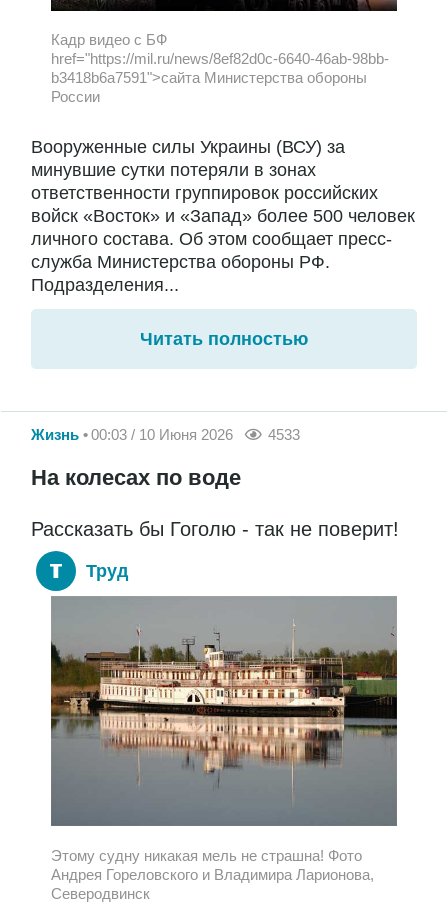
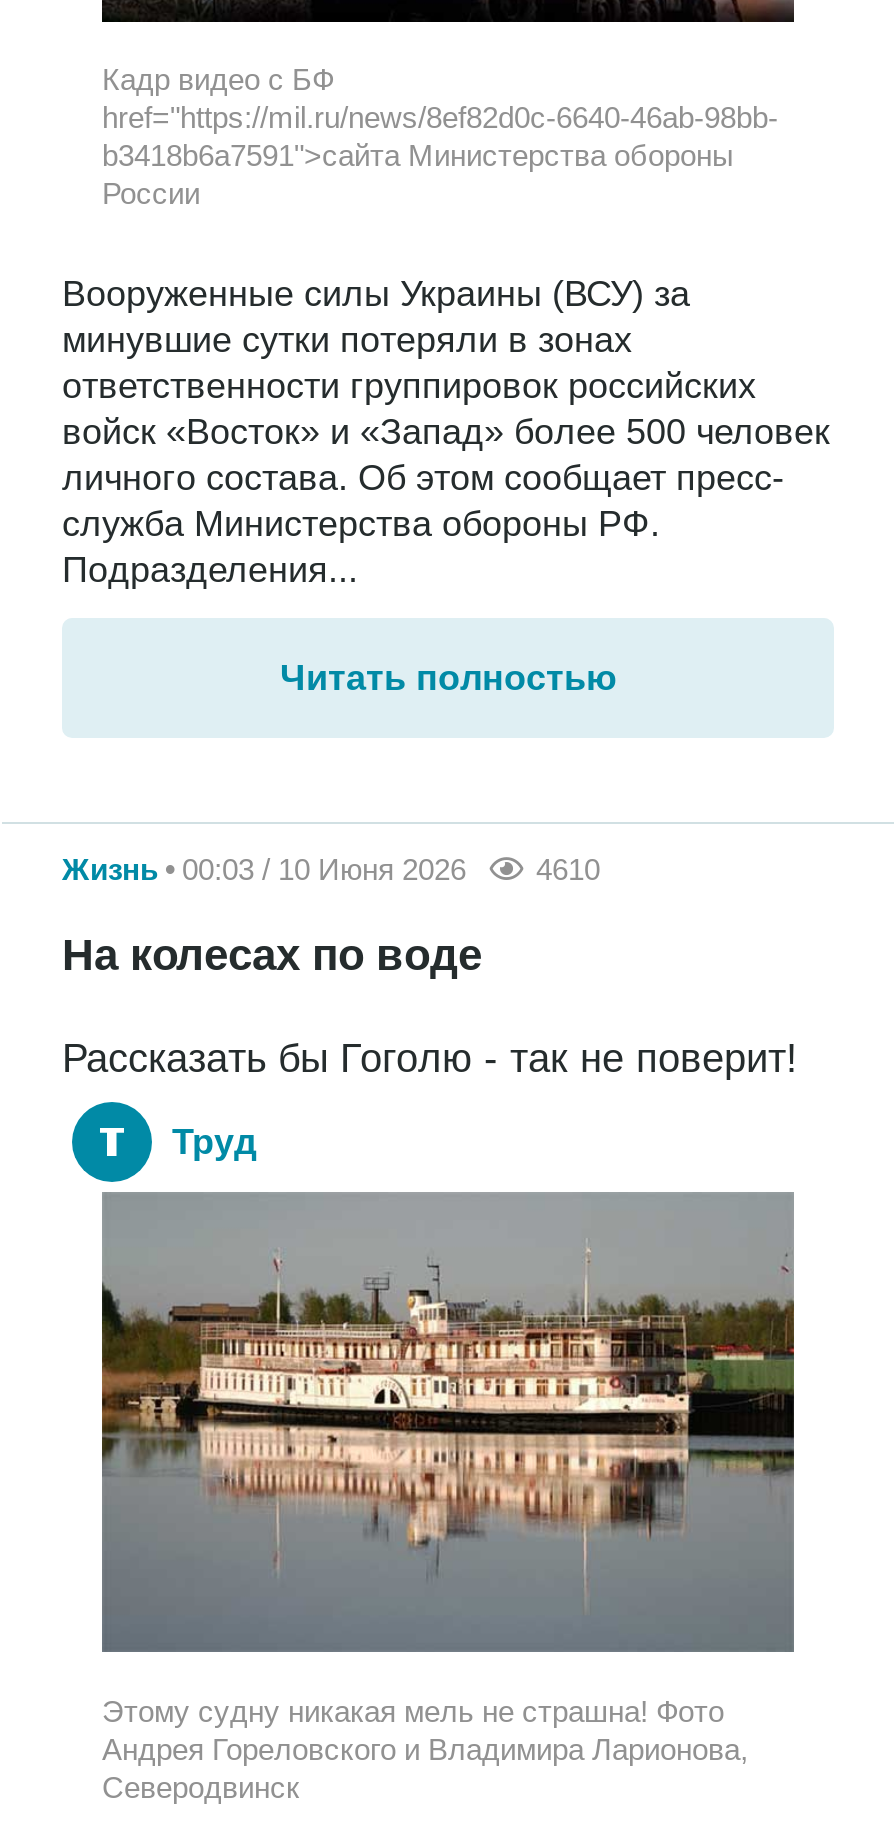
[268,426,300,443] 4533 -> [536,853,600,887] 4610

